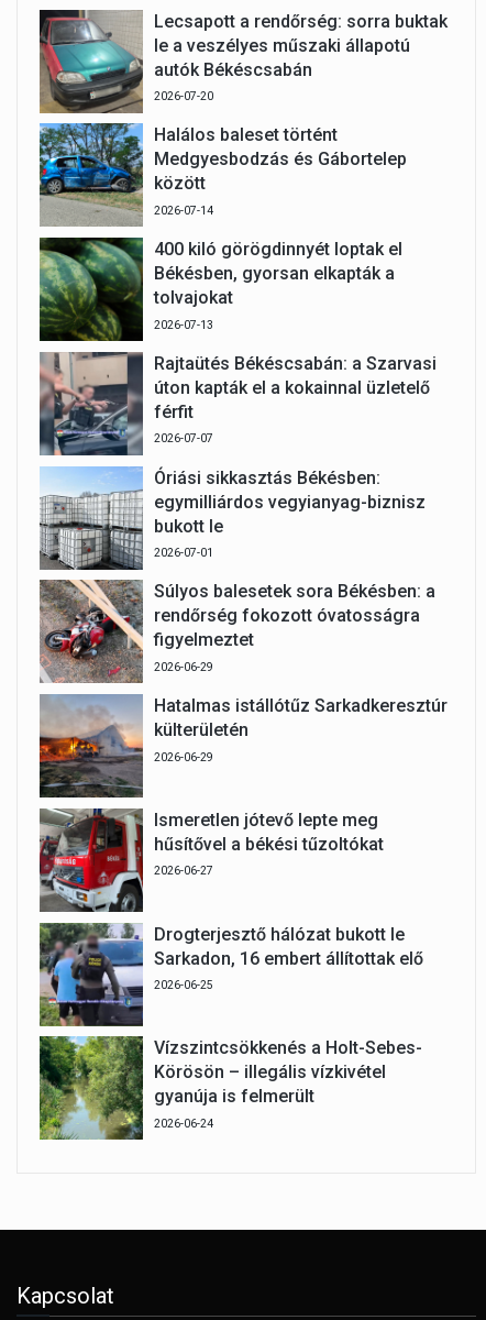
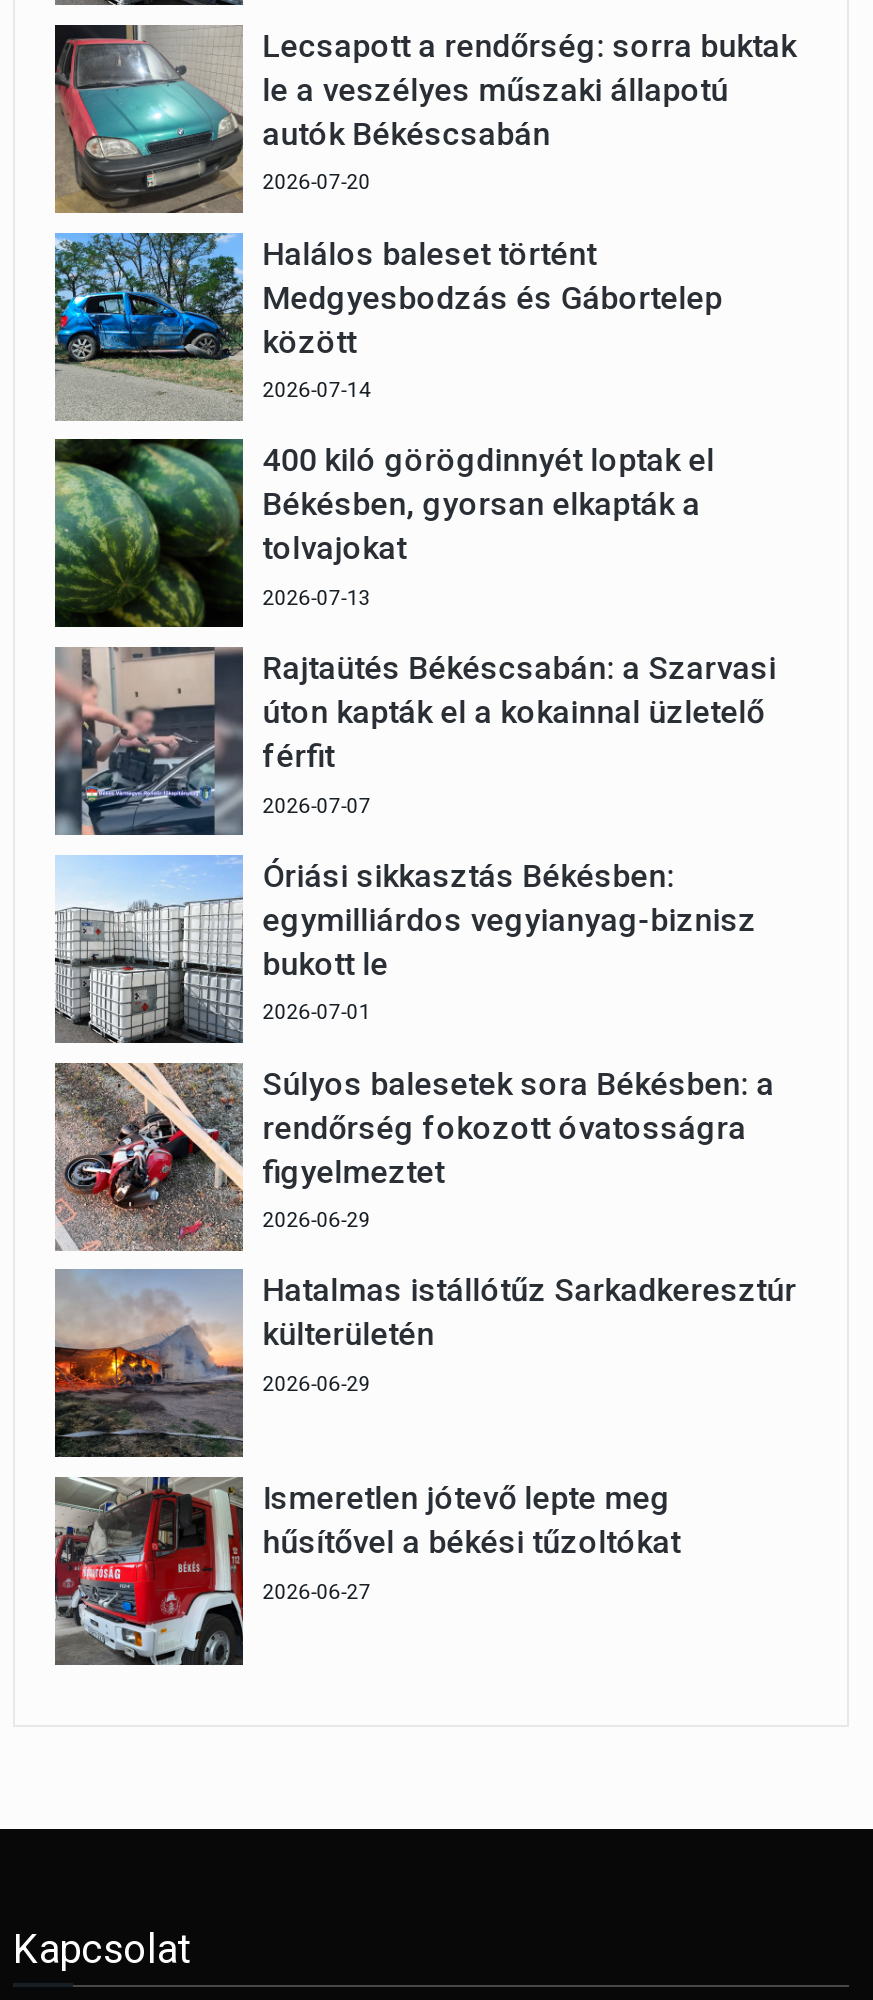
[38,922,423,1131] [image] | Drogterjesztő hálózat bukott le | Sarkadon, 16 embert állítottak elő | 2026-06-25 | Vízszintcsökkenés a Holt-Sebes- | Körösön – illegális vízkivétel | gyanúja is felmerült | 2026-06-24 -> none
[38,1036,137,1141] [image] -> none

